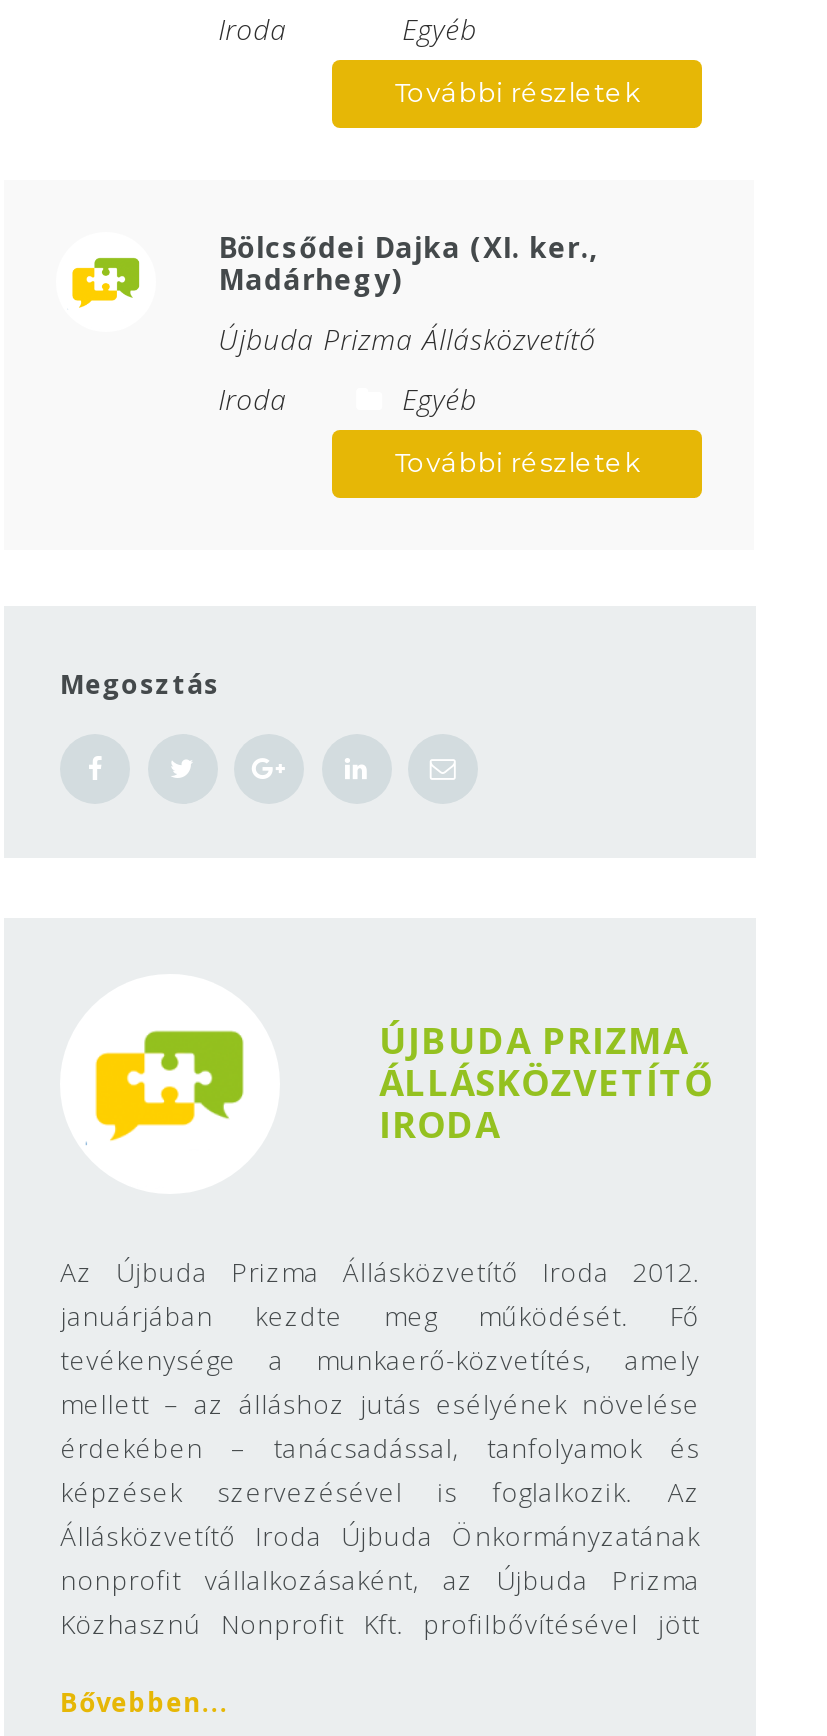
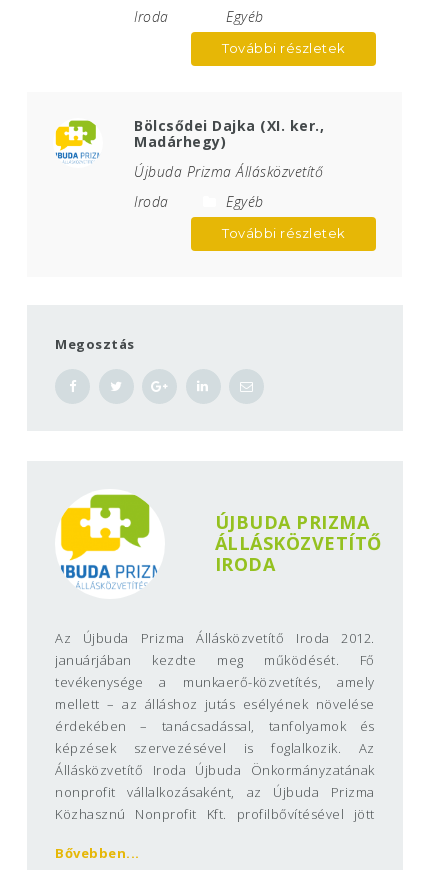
[62,236,148,314] [image] -> [55,119,100,163] [image]
[72,984,264,1172] [image] -> [60,494,158,589] [image]

